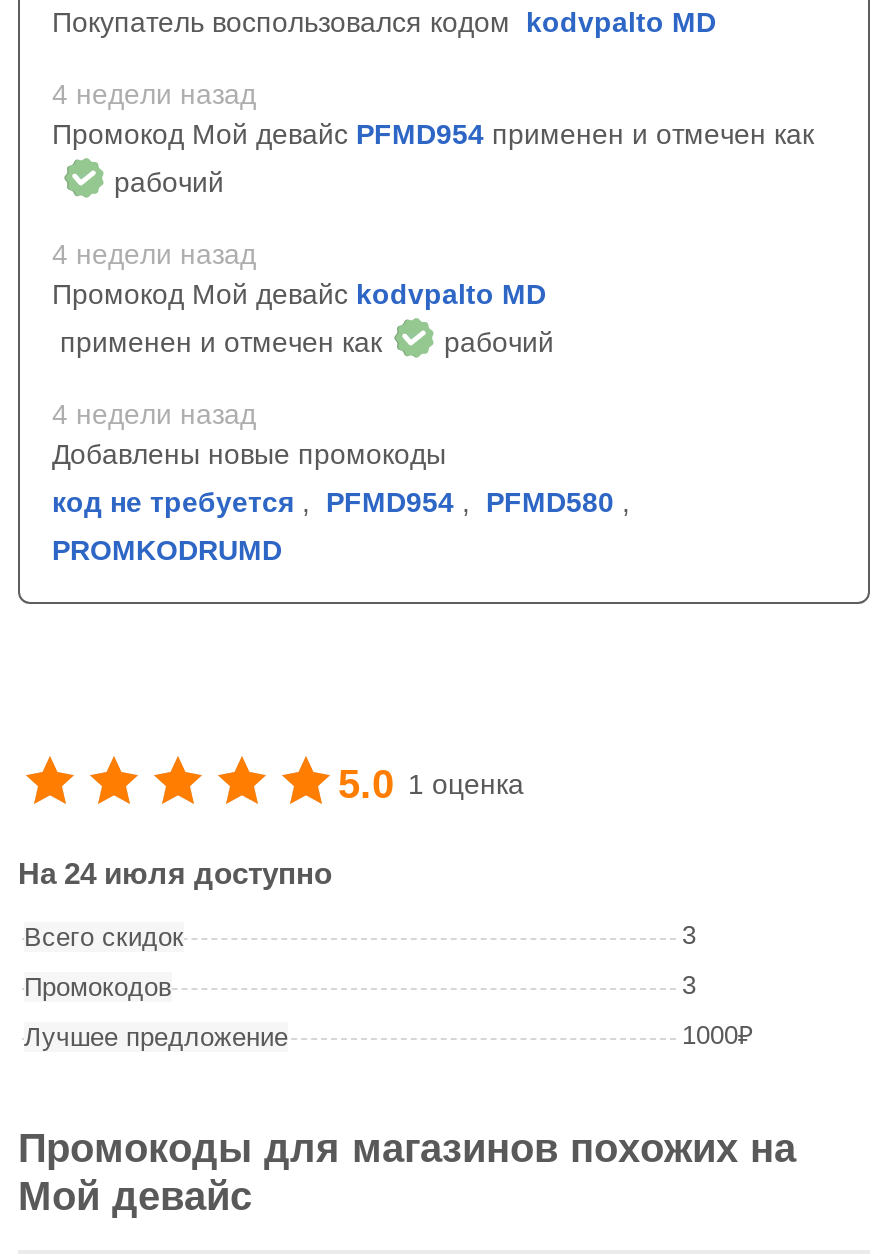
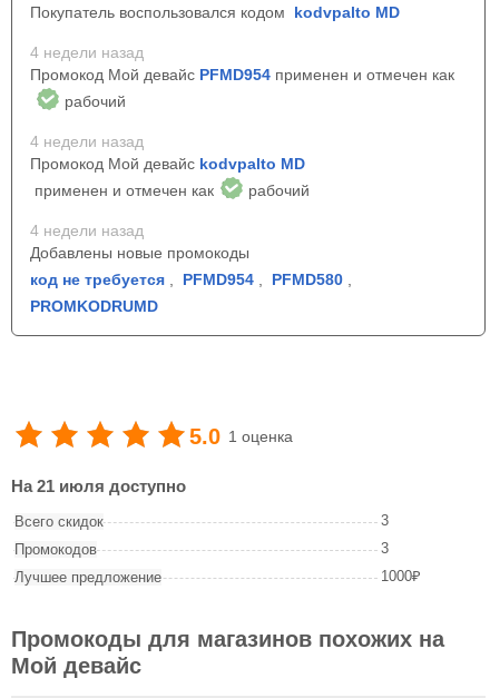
[18,856,332,890] На 24 июля доступно -> [11,476,186,495] На 21 июля доступно

